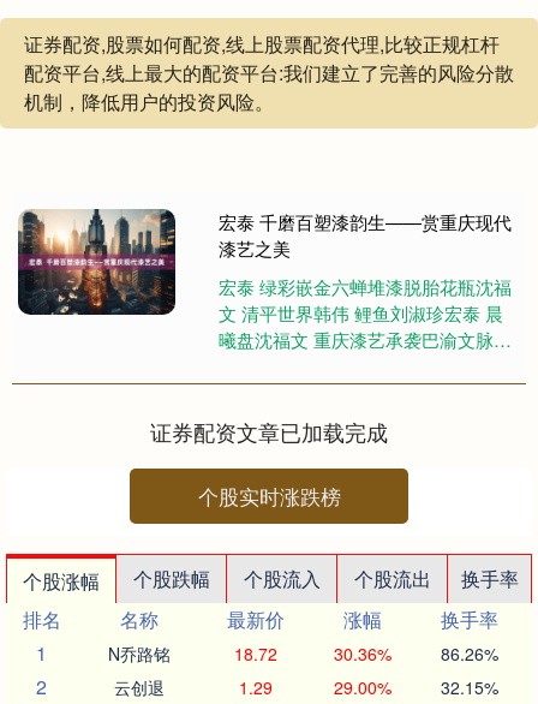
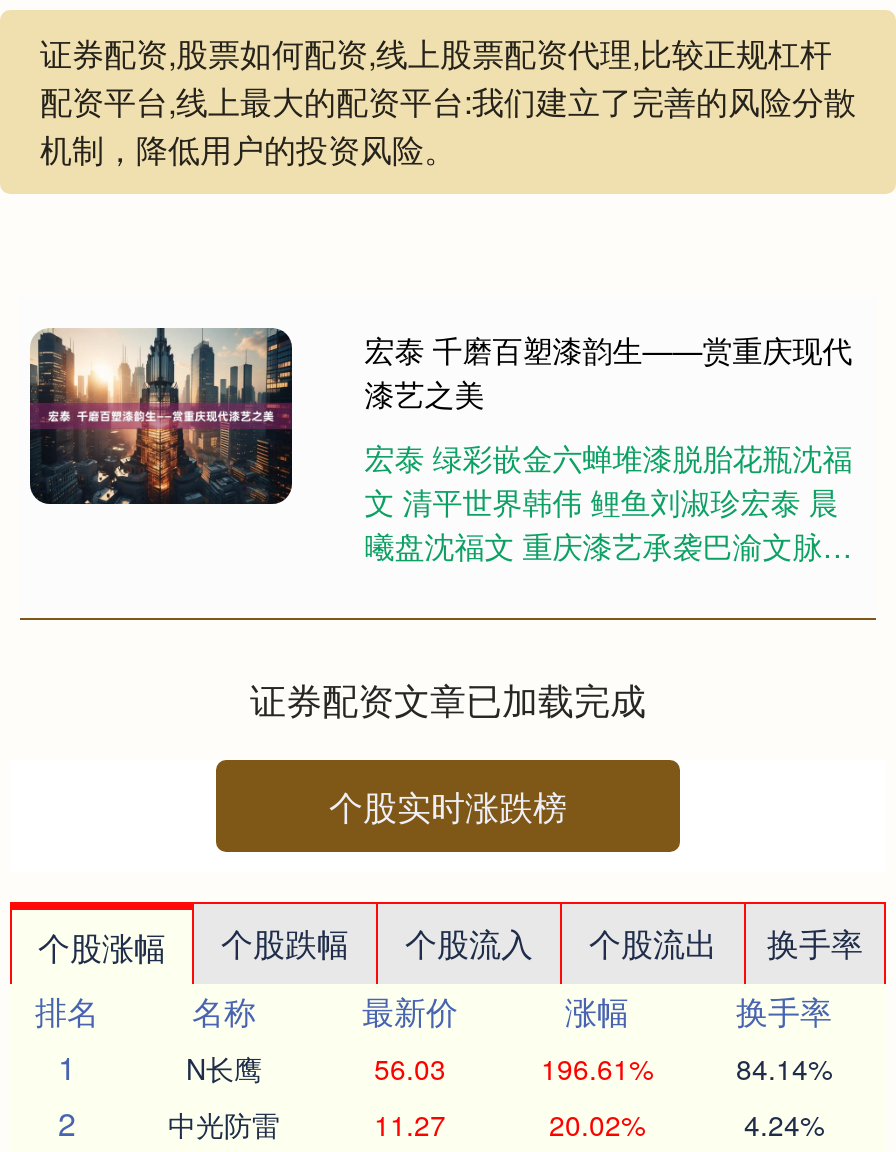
[108,642,498,666] N乔路铭 | 18.72 | 30.36% | 86.26% -> [186,1048,832,1088] N长鹰 | 56.03 | 196.61% | 84.14%
[114,675,498,699] 云创退 | 1.29 | 29.00% | 32.15% -> [168,1104,824,1144] 中光防雷 | 11.27 | 20.02% | 4.24%

